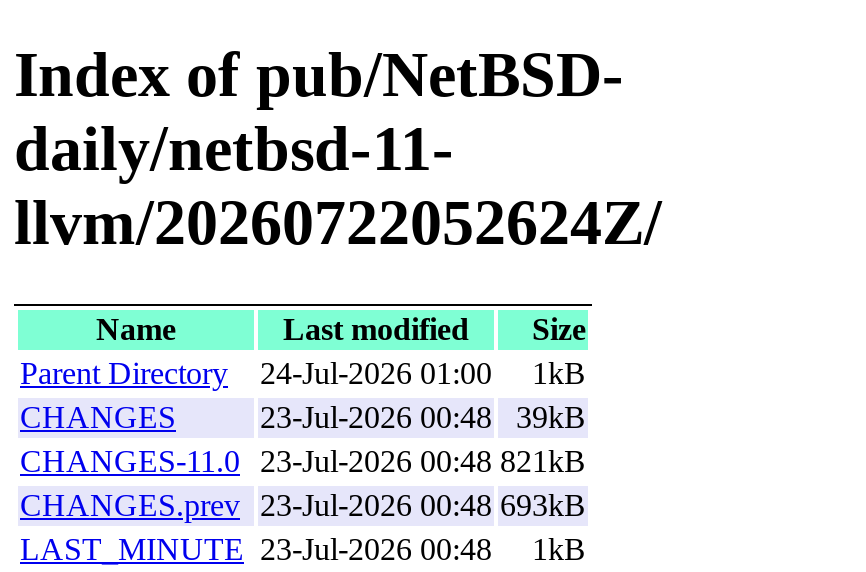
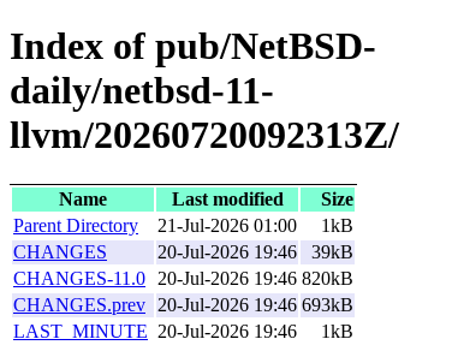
[14,187,662,259] llvm/20260722052624Z/ -> [10,113,399,157] llvm/20260720092313Z/
[20,356,586,390] Parent Directory 24-Jul-2026 01:00 1kB -> [13,215,353,235] Parent Directory 21-Jul-2026 01:00 1kB
[260,400,586,434] 23-Jul-2026 00:48 39kB -> [157,241,353,262] 20-Jul-2026 19:46 39kB
[20,444,586,478] CHANGES-11.0 23-Jul-2026 00:48 821kB -> [13,268,353,288] CHANGES-11.0 20-Jul-2026 19:46 820kB
[20,488,586,522] CHANGES.prev 23-Jul-2026 00:48 693kB -> [13,294,353,315] CHANGES.prev 20-Jul-2026 19:46 693kB
[20,532,492,566] LAST_MINUTE 23-Jul-2026 00:48 -> [13,321,297,341] LAST_MINUTE 20-Jul-2026 19:46

